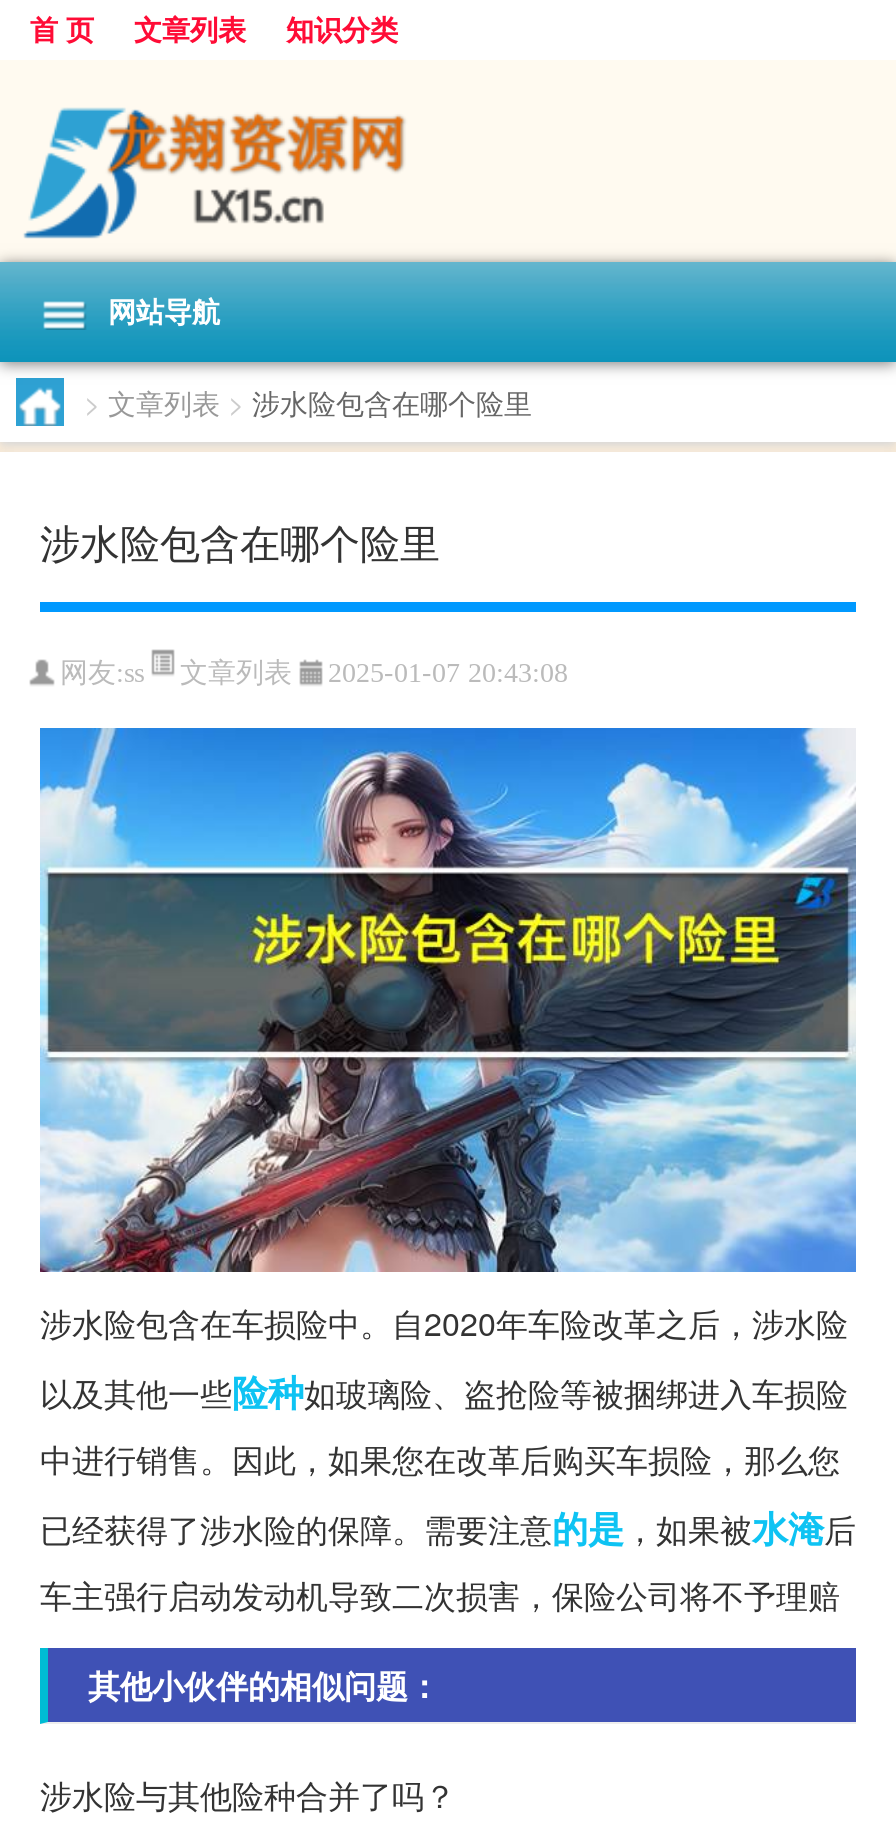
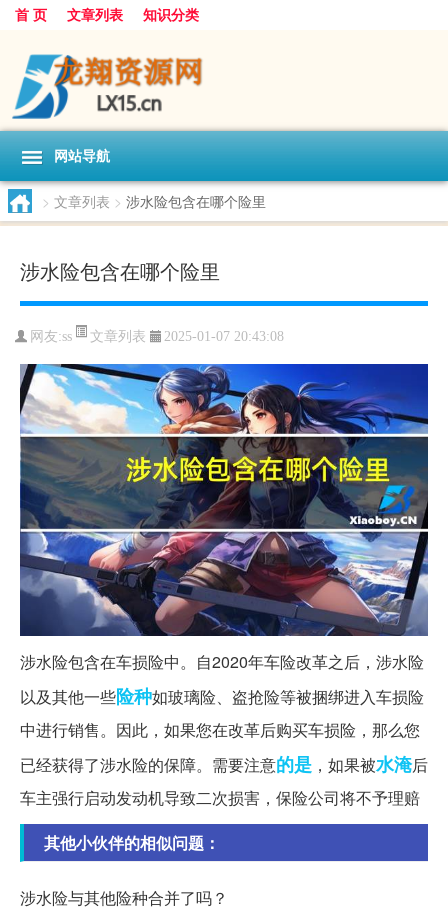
[38,726,858,1274] [image] -> [19,363,429,637] [image]

